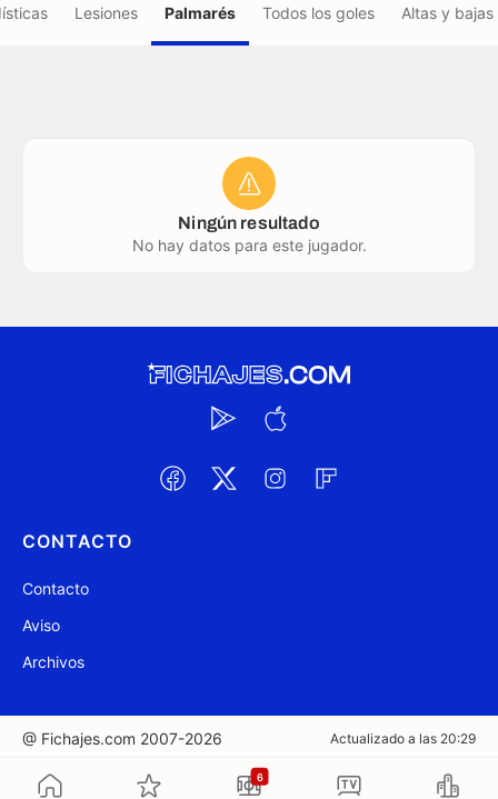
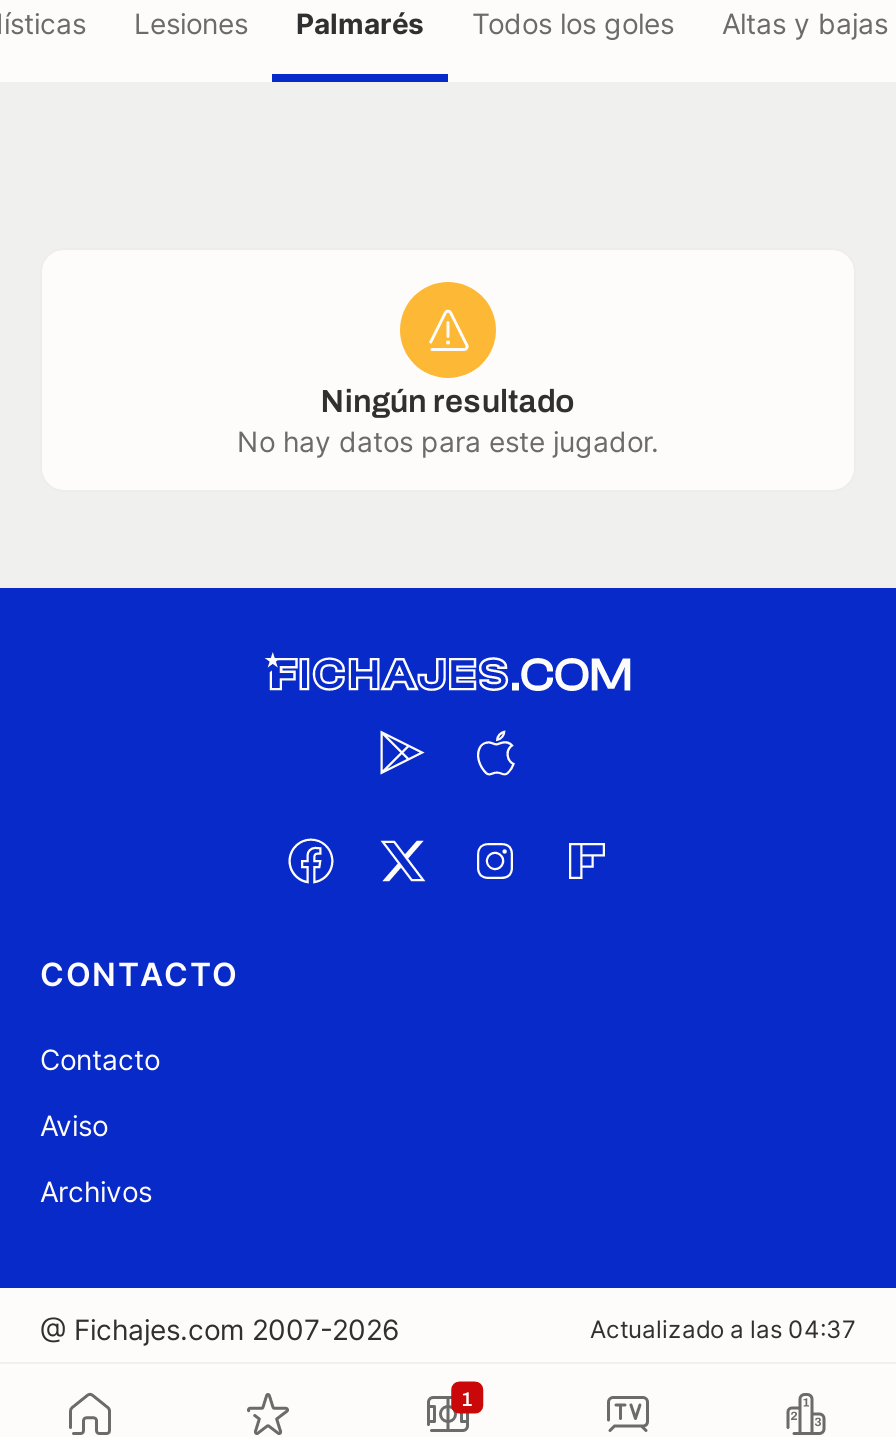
[330,730,476,747] Actualizado a las 20:29 -> [590,1314,856,1344] Actualizado a las 04:37
[256,770,263,783] 6 -> [461,1387,473,1409] 1

